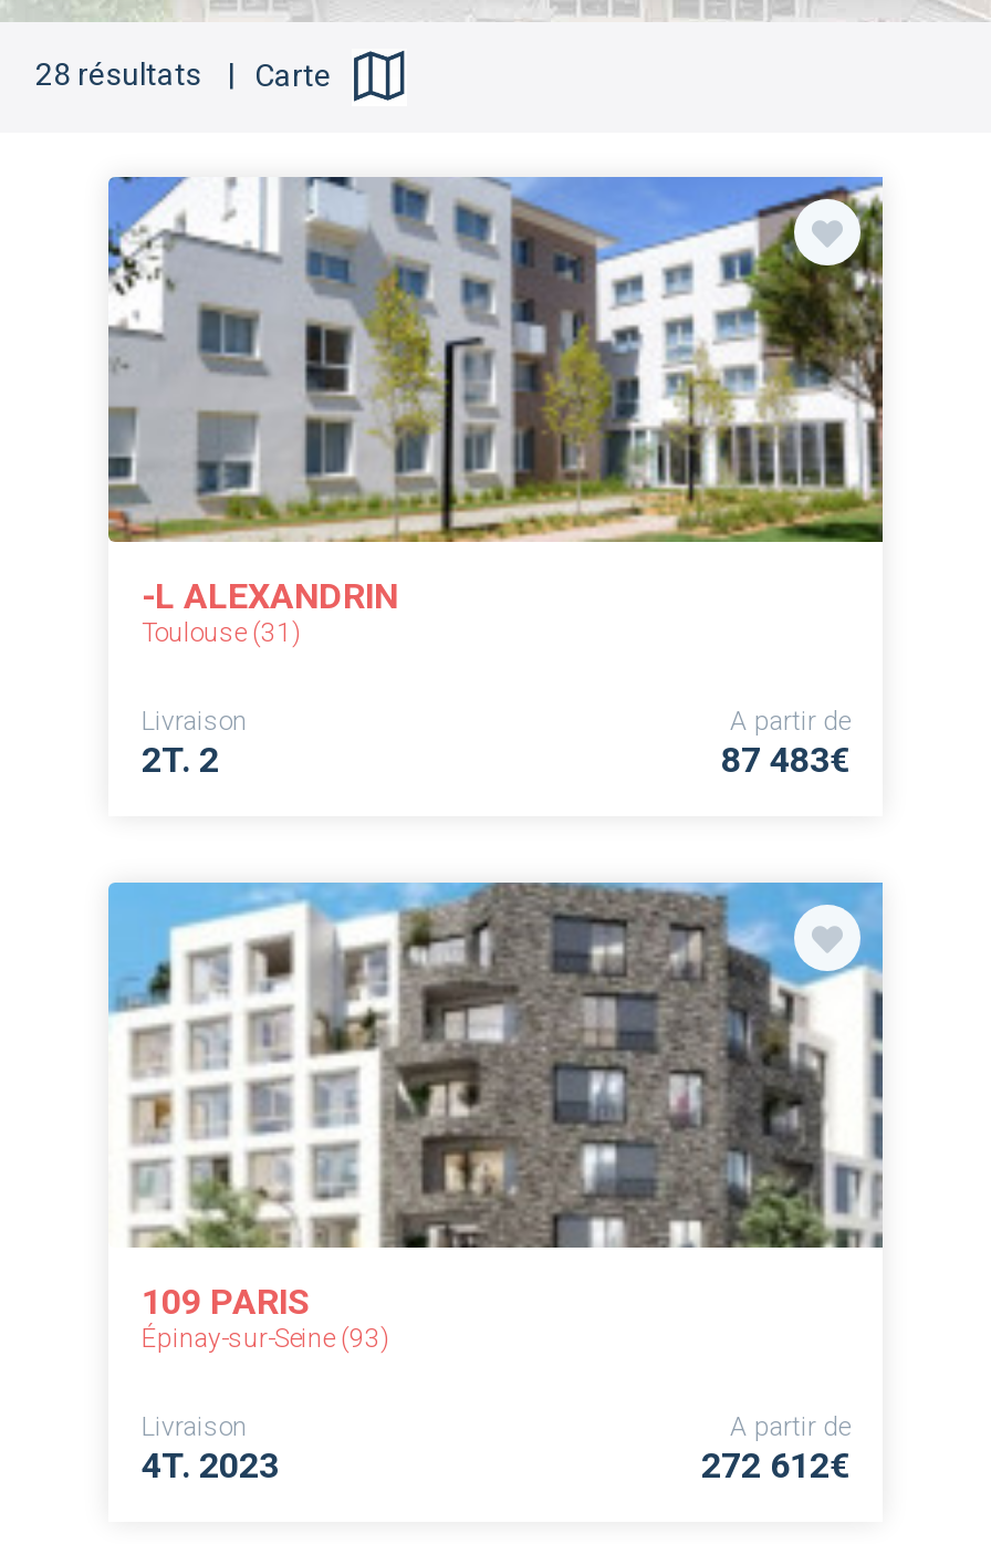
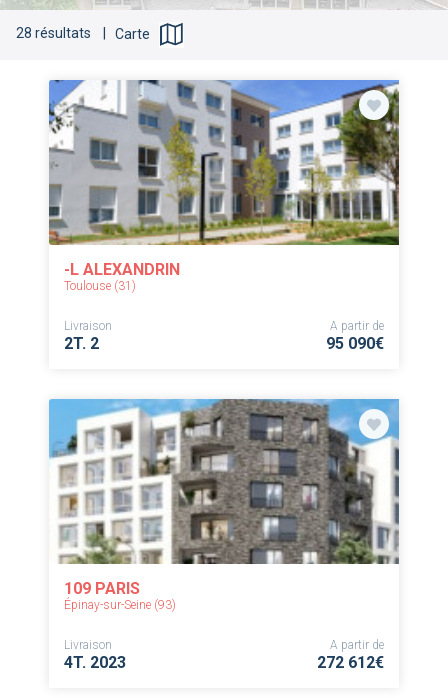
[721,739,849,781] 87 483€ -> [326,334,384,353] 95 090€

